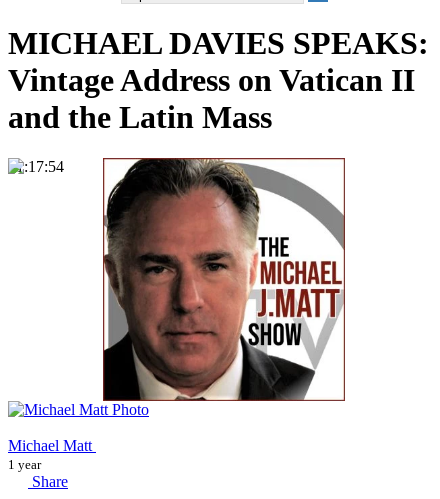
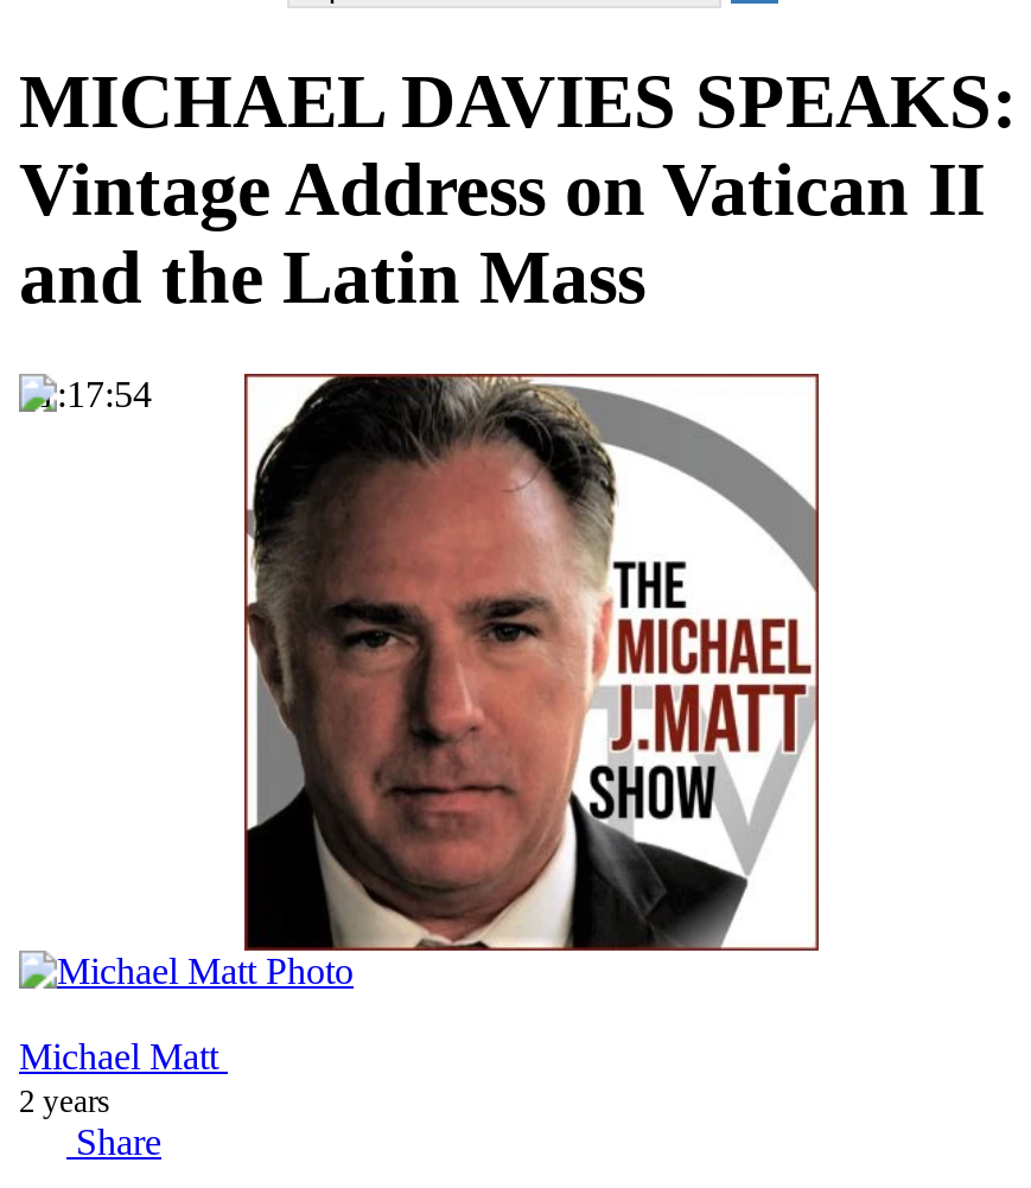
[8,457,41,472] 1 year -> [19,1083,109,1119] 2 years

